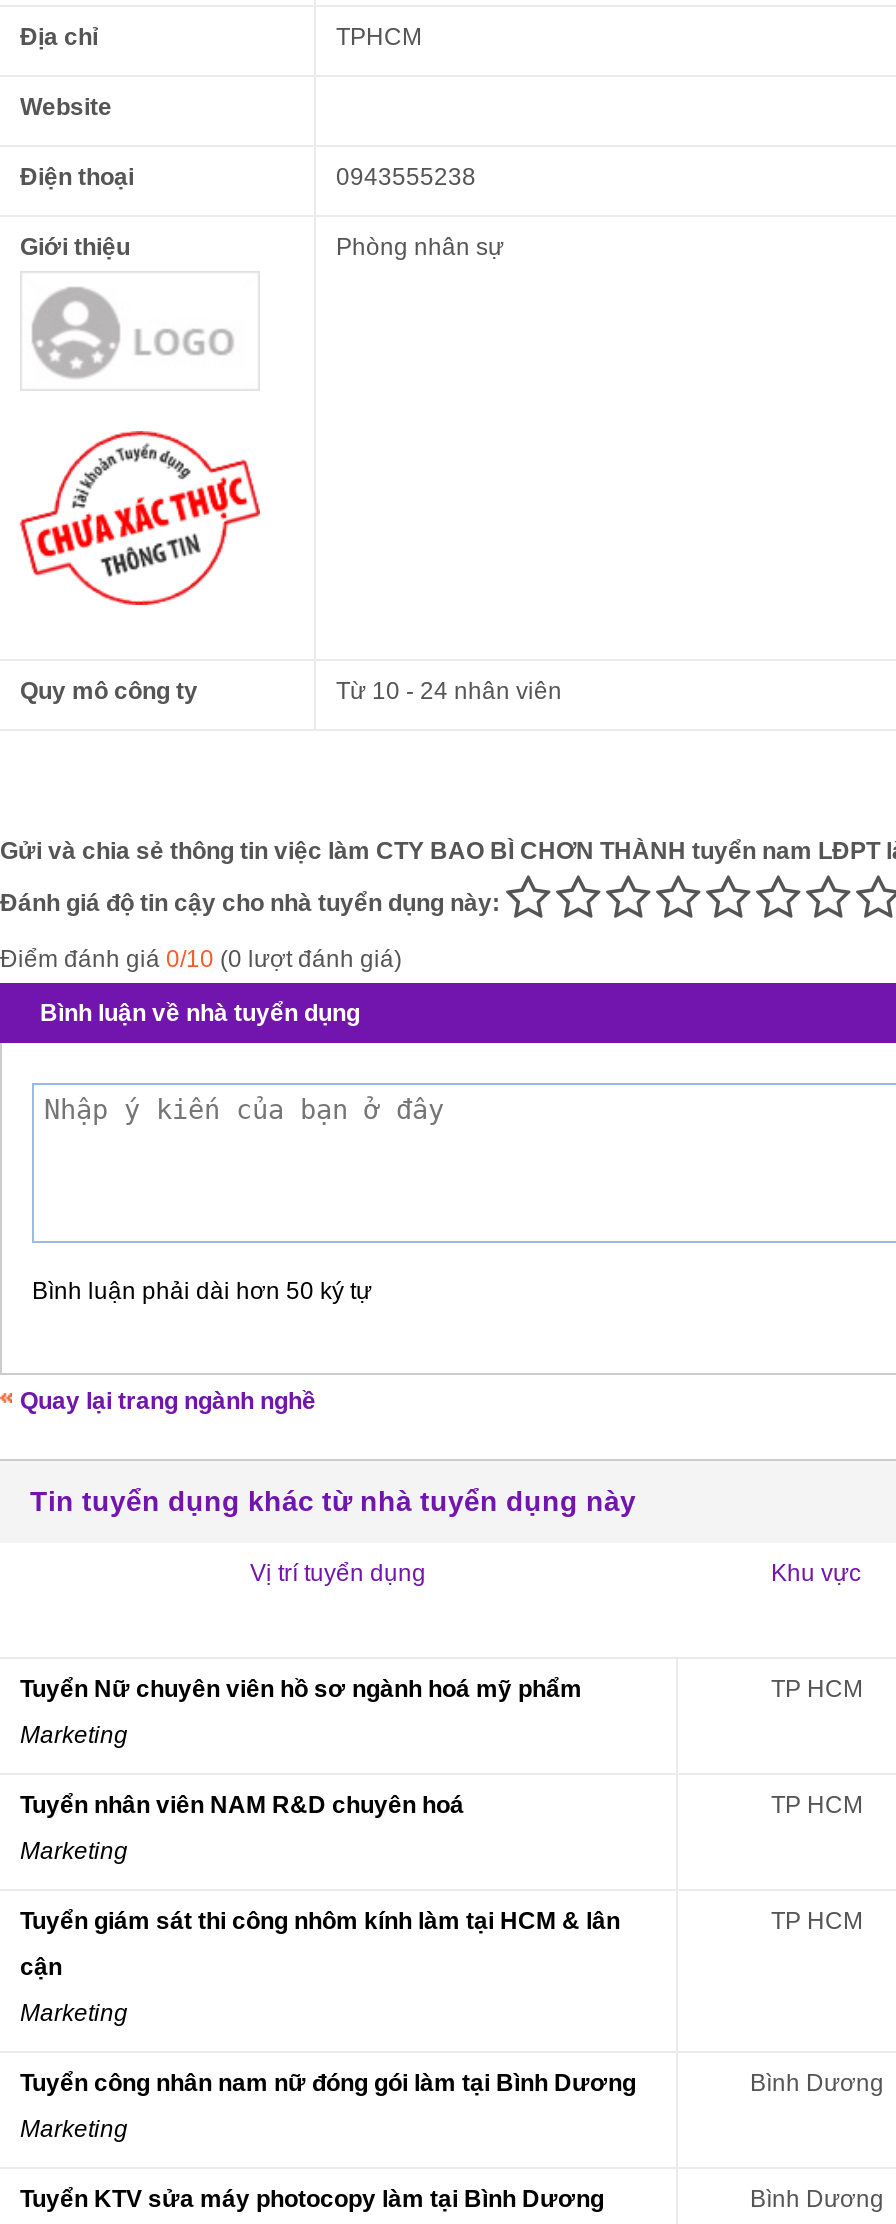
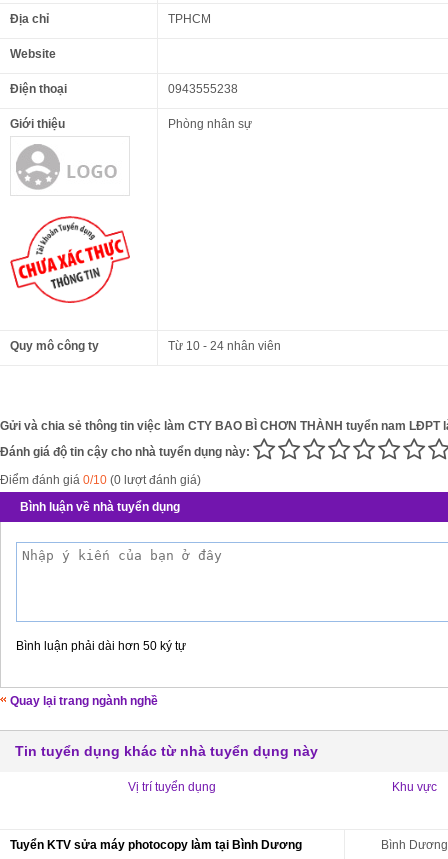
[20,1675,582,1749] Tuyển Nữ chuyên viên hồ sơ ngành hoá mỹ phẩm | Marketing -> none
[771,1675,863,1703] TP HCM -> none
[20,1791,464,1865] Tuyển nhân viên NAM R&D chuyên hoá | Marketing -> none
[771,1791,863,1819] TP HCM -> none
[20,1907,620,2027] Tuyển giám sát thi công nhôm kính làm tại HCM & lân | cận | Marketing -> none
[771,1907,863,1935] TP HCM -> none
[20,2069,636,2143] Tuyển công nhân nam nữ đóng gói làm tại Bình Dương | Marketing -> none
[750,2069,884,2097] Bình Dương -> none

